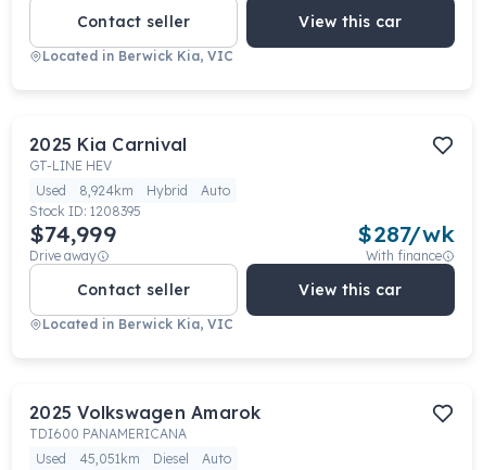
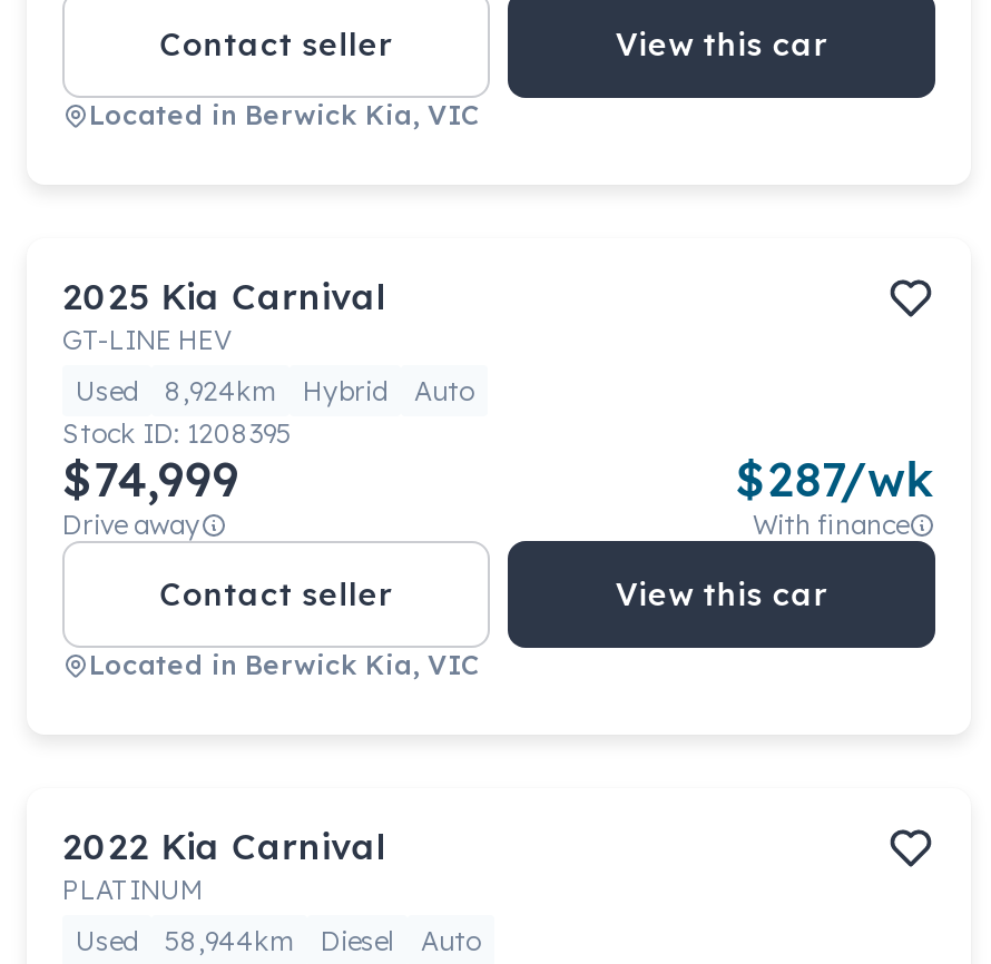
[29,402,261,442] 2025 Volkswagen Amarok | TDI600 PANAMERICANA -> [62,824,386,906] 2022 Kia Carnival | PLATINUM
[36,450,231,467] Used 45,051km Diesel Auto -> [76,924,481,957] Used 58,944km Diesel Auto

